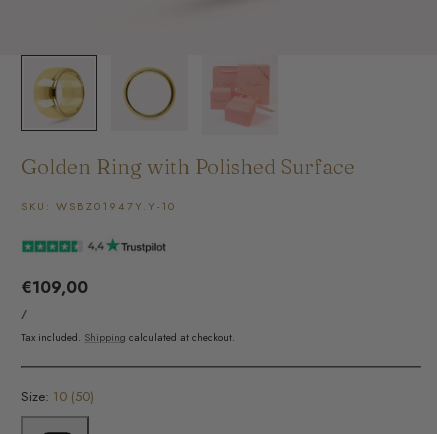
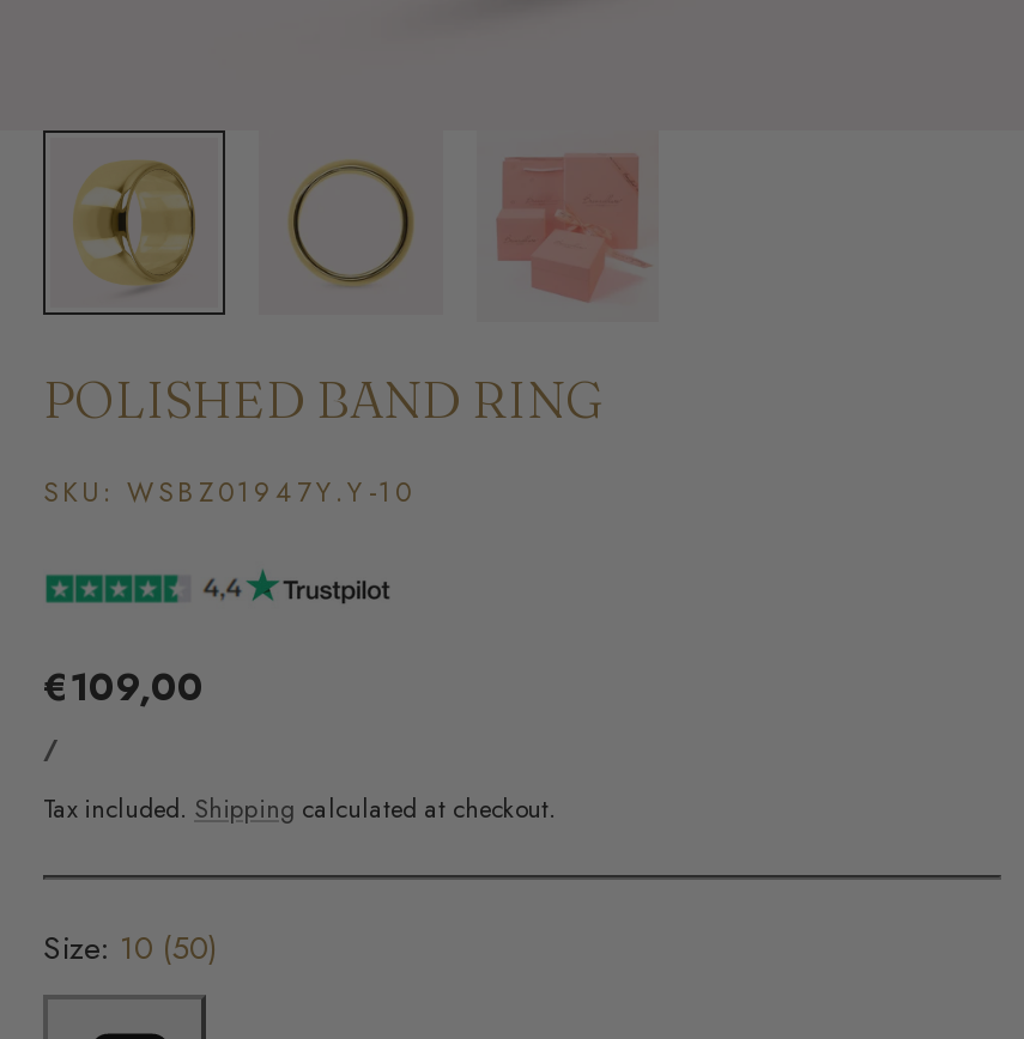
[21,153,355,179] Golden Ring with Polished Surface -> [43,367,604,430] POLISHED BAND RING

